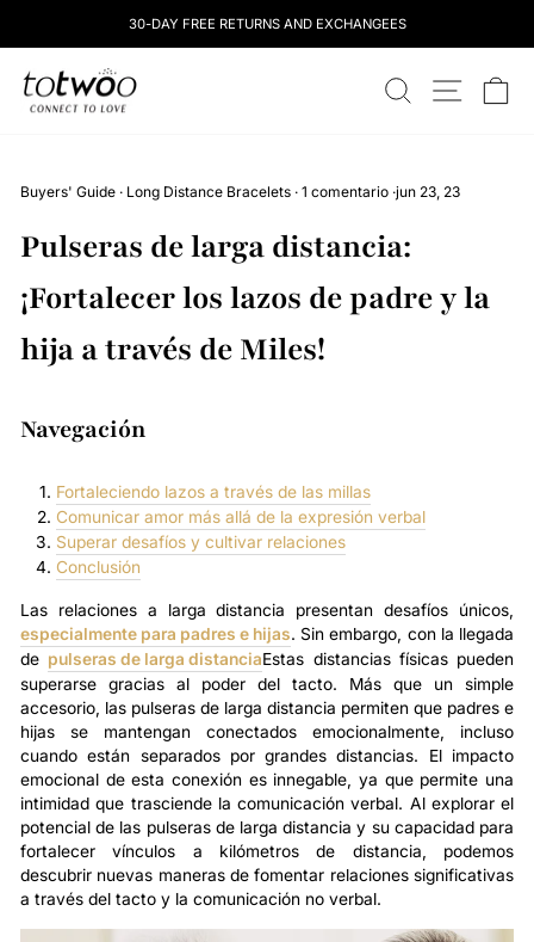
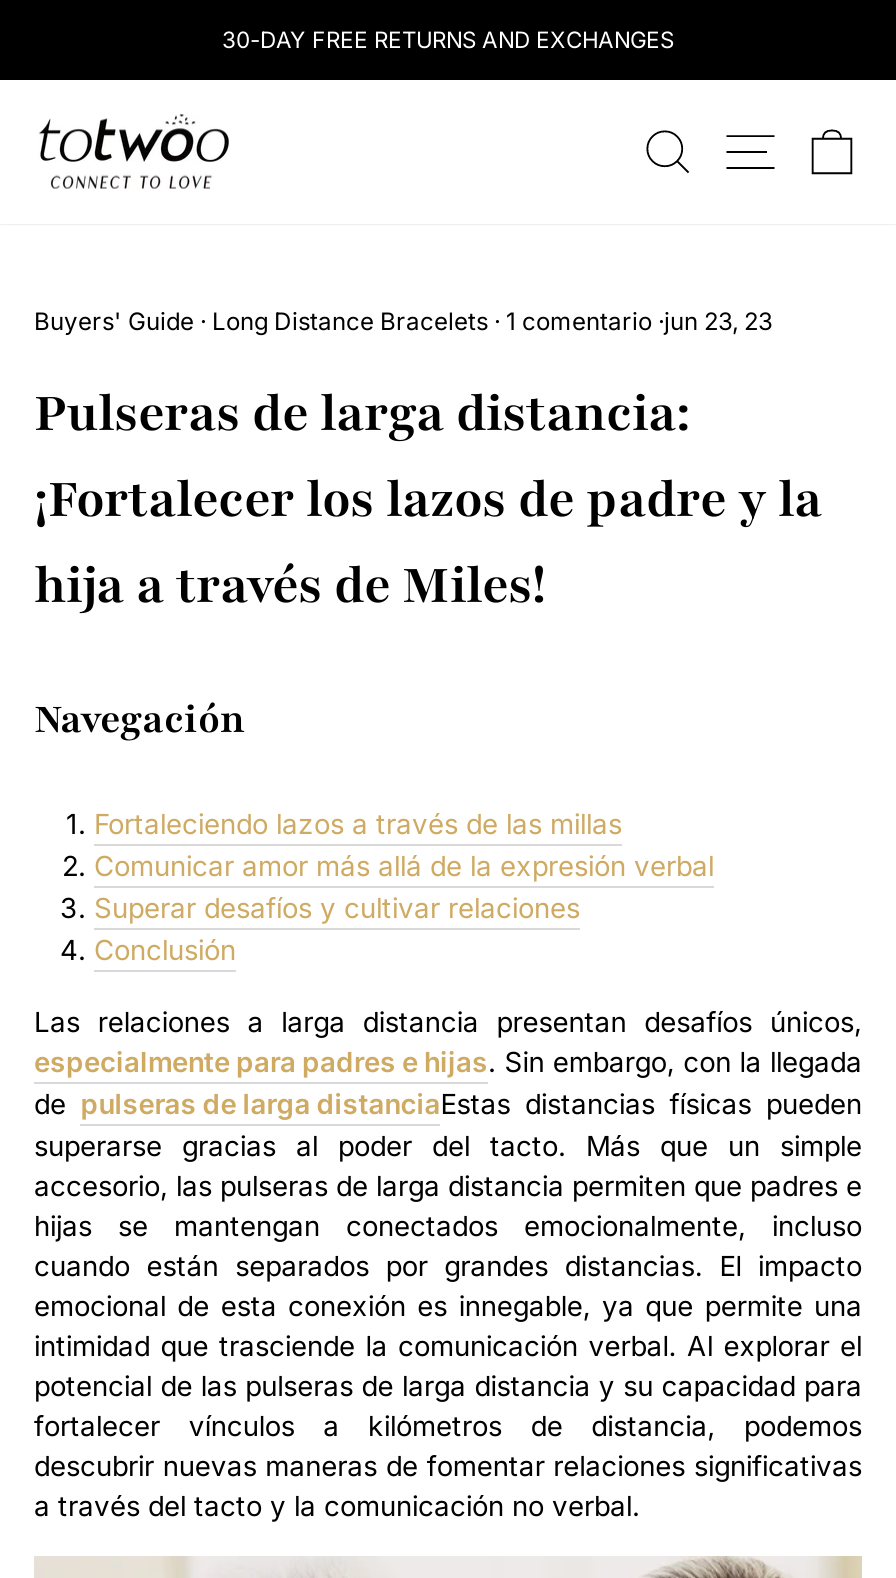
[128,16,406,32] 30-DAY FREE RETURNS AND EXCHANGEES -> [222,26,674,54] 30-DAY FREE RETURNS AND EXCHANGES

